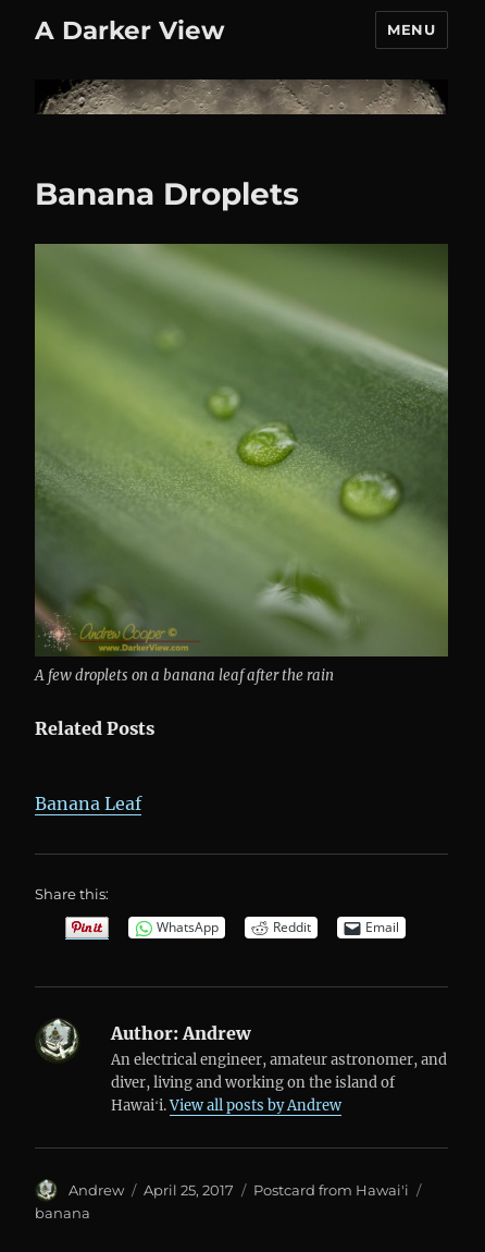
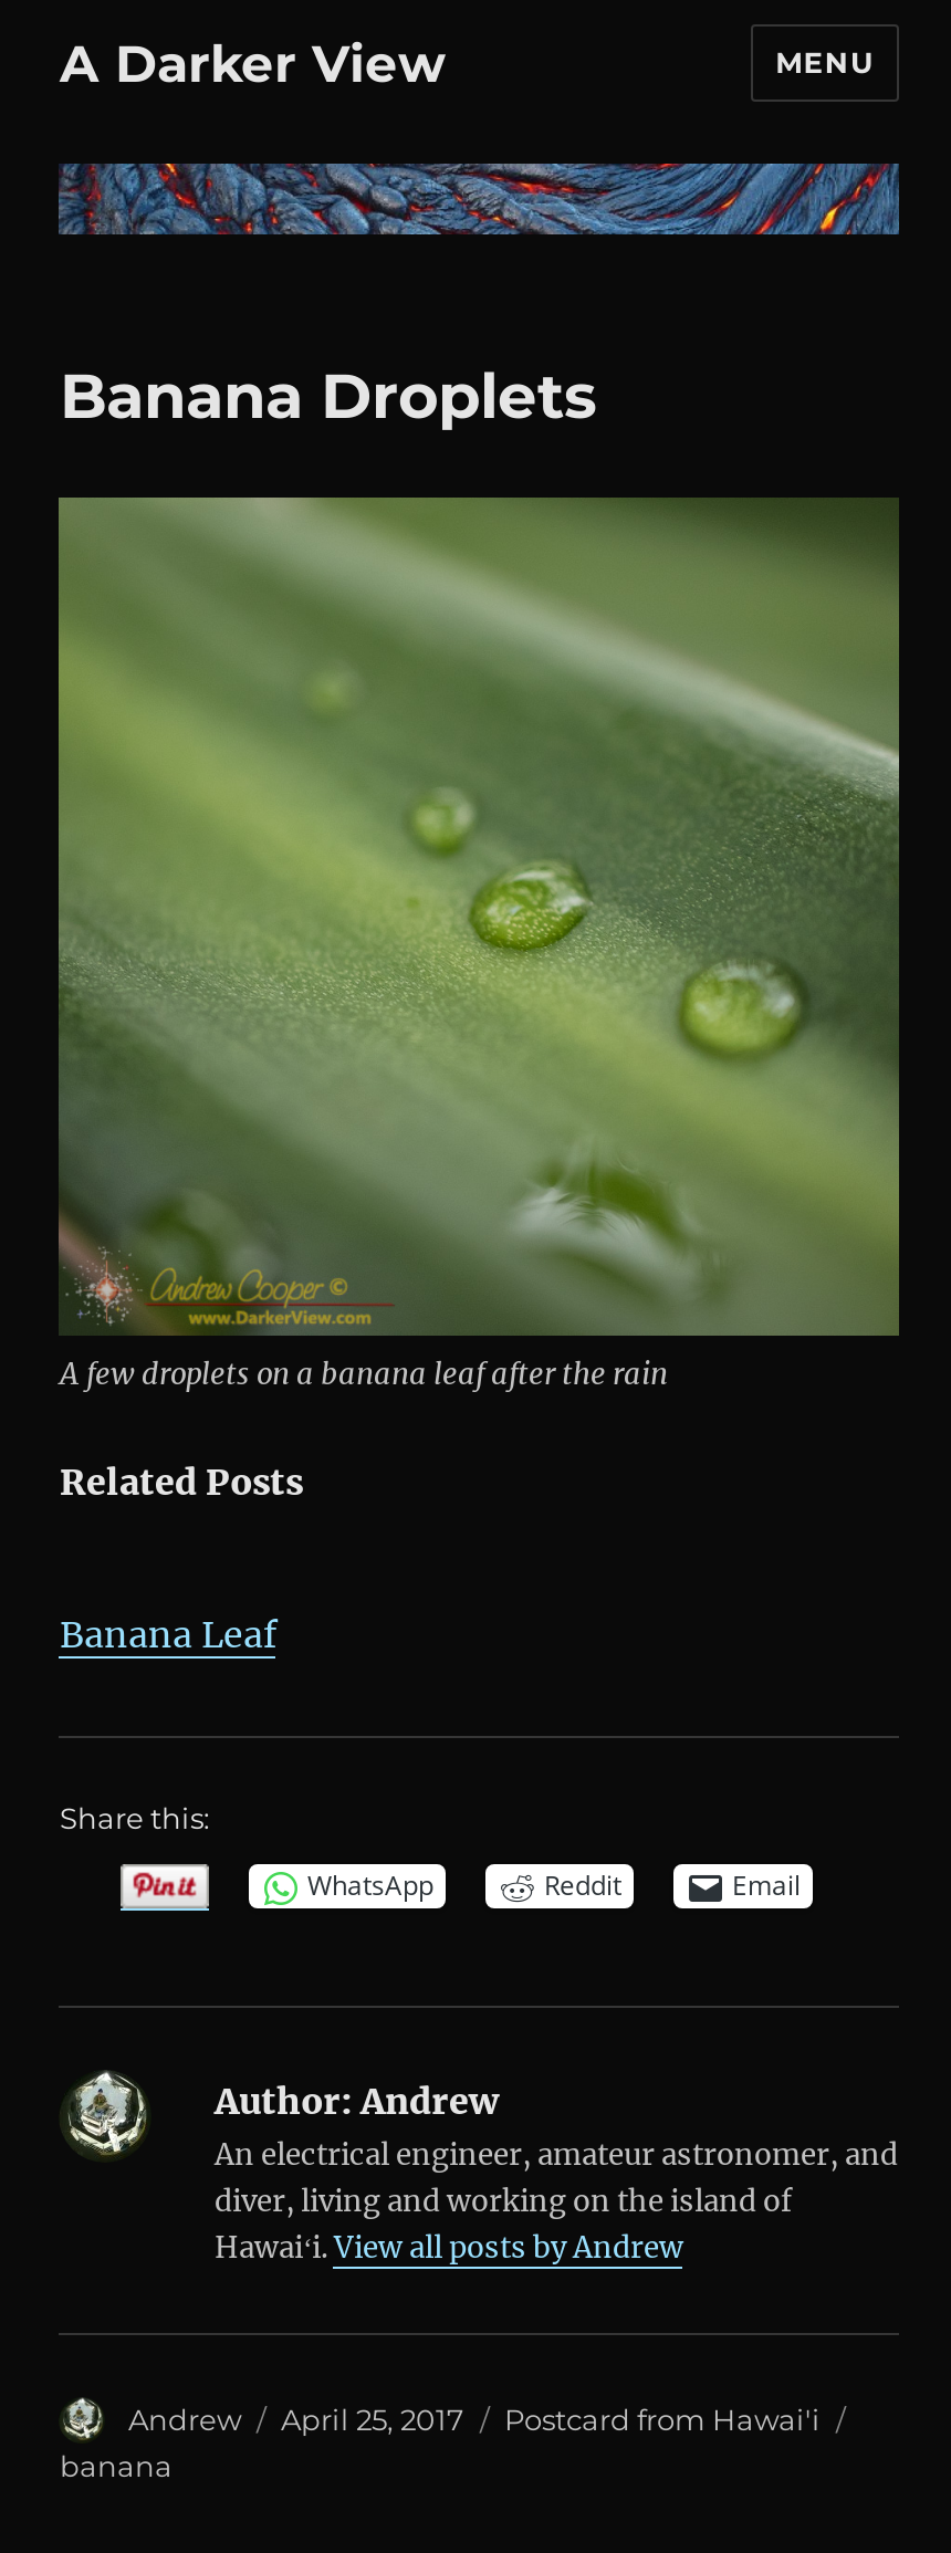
[35,79,448,115] [image] -> [56,161,901,237] [image]

